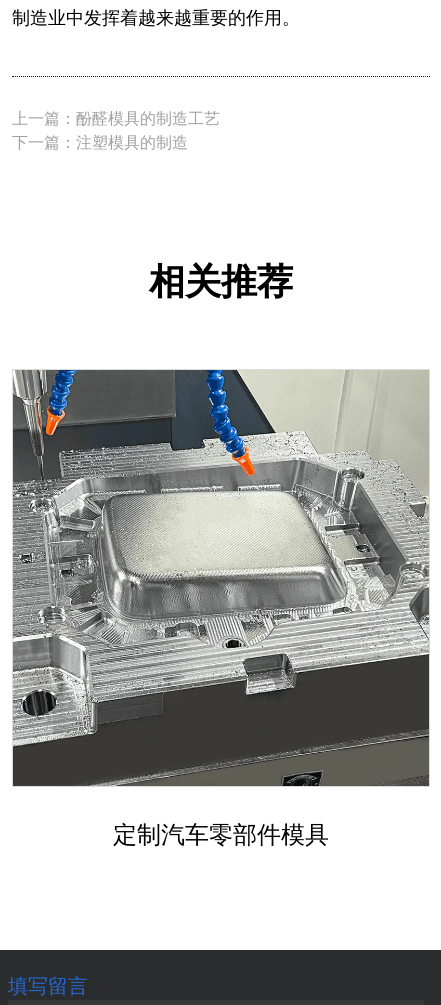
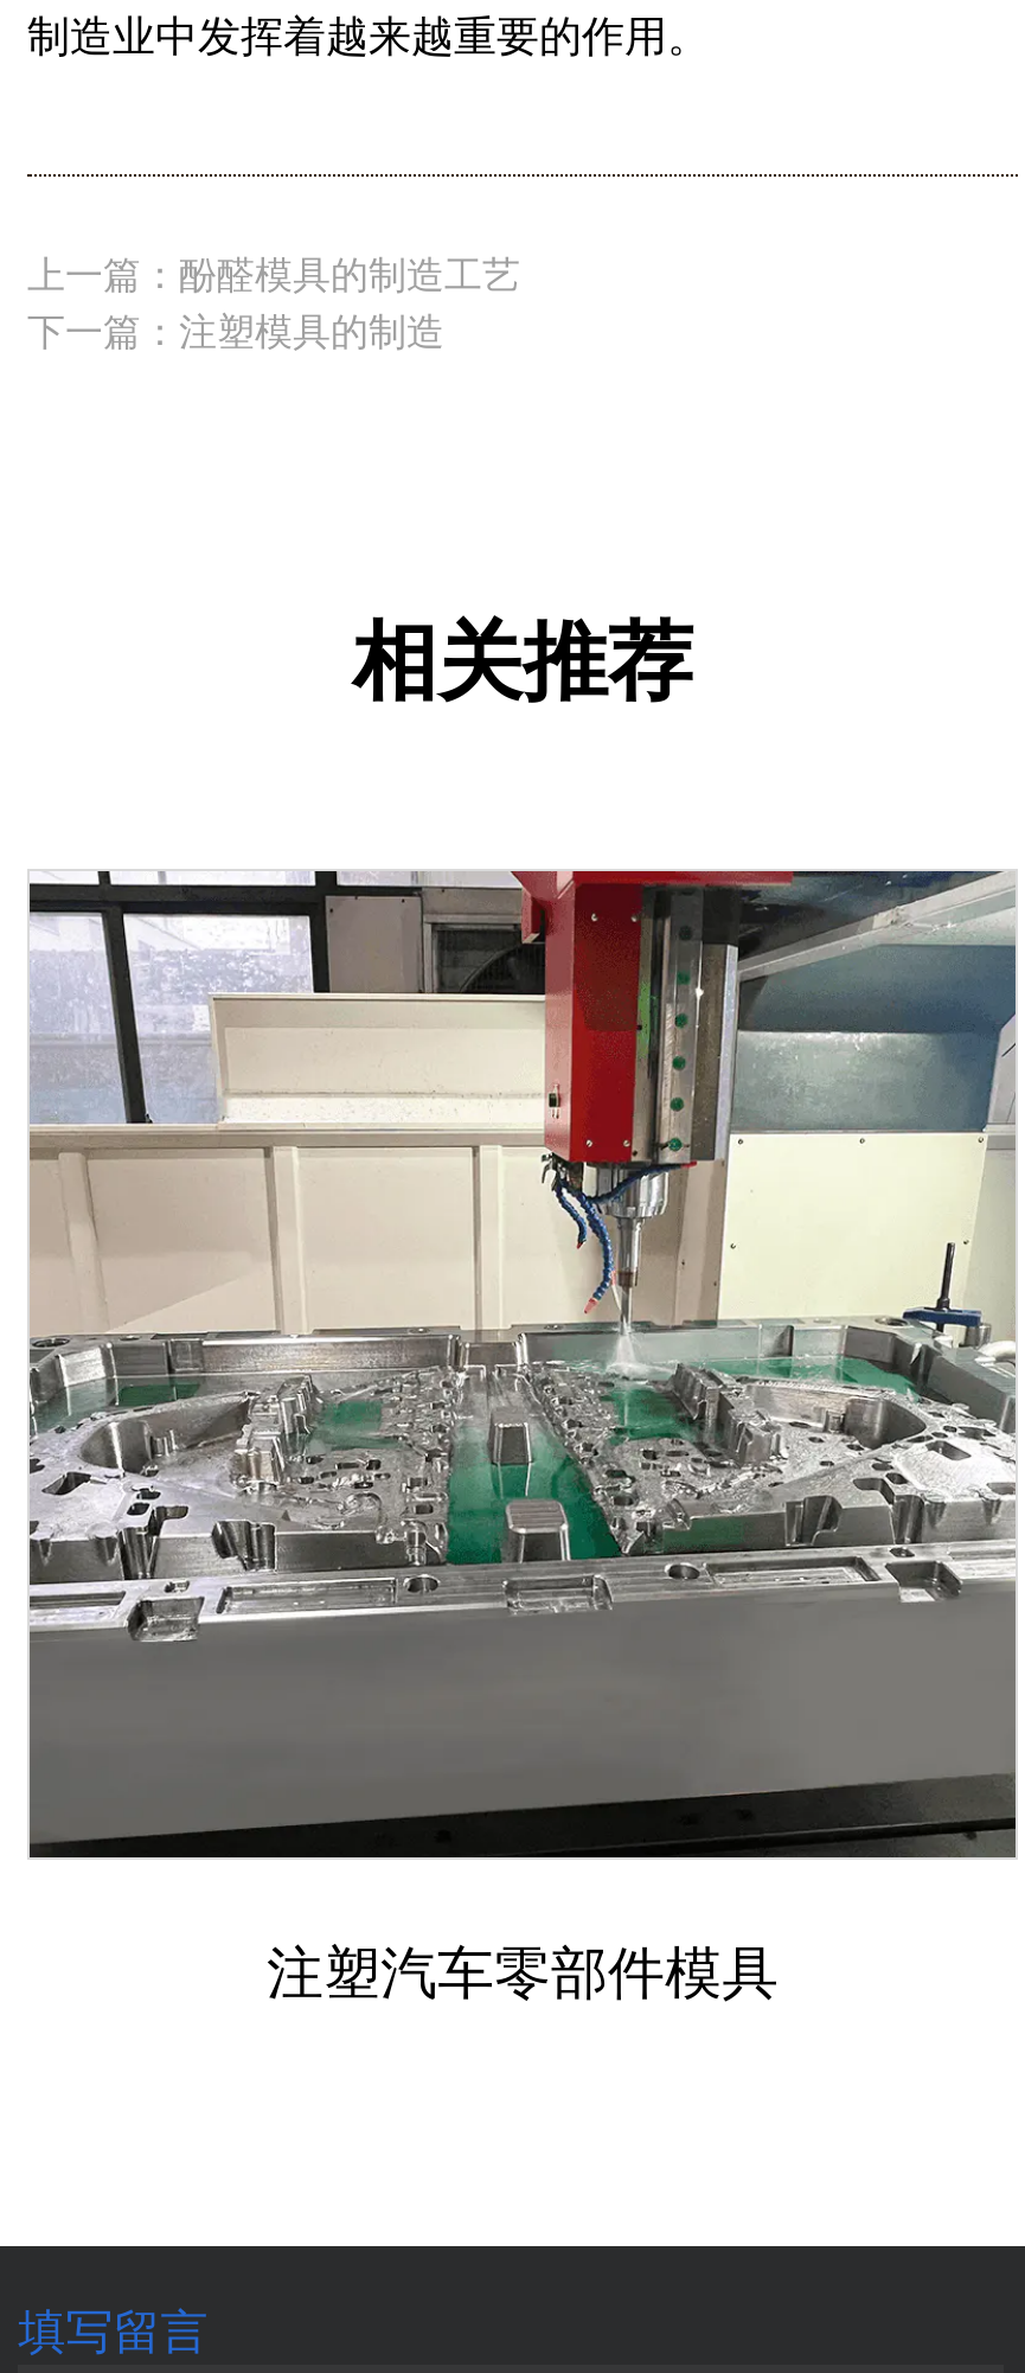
[12,369,430,787] [image] -> [27,869,1016,1857] [image]

